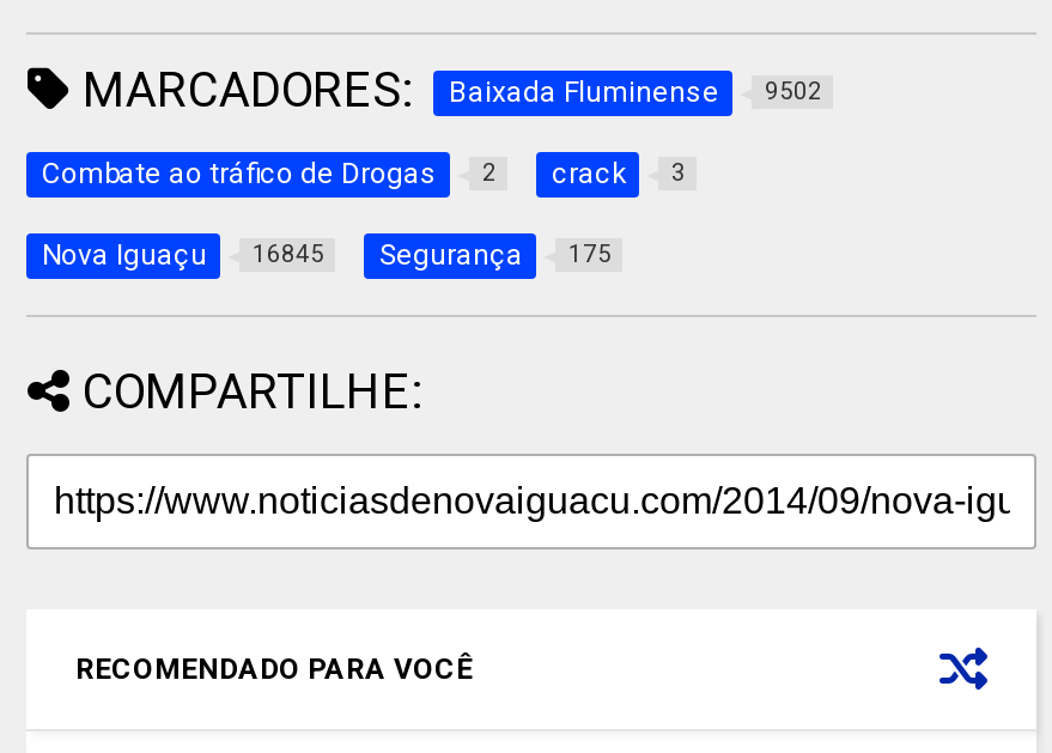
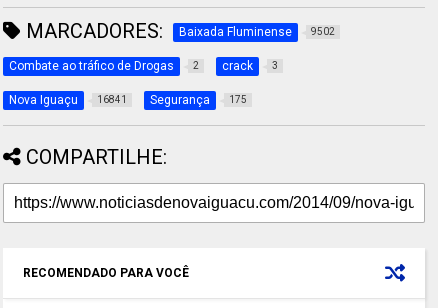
[42,238,324,271] Nova Iguaçu 16845 -> [9,93,127,107] Nova Iguaçu 16841

